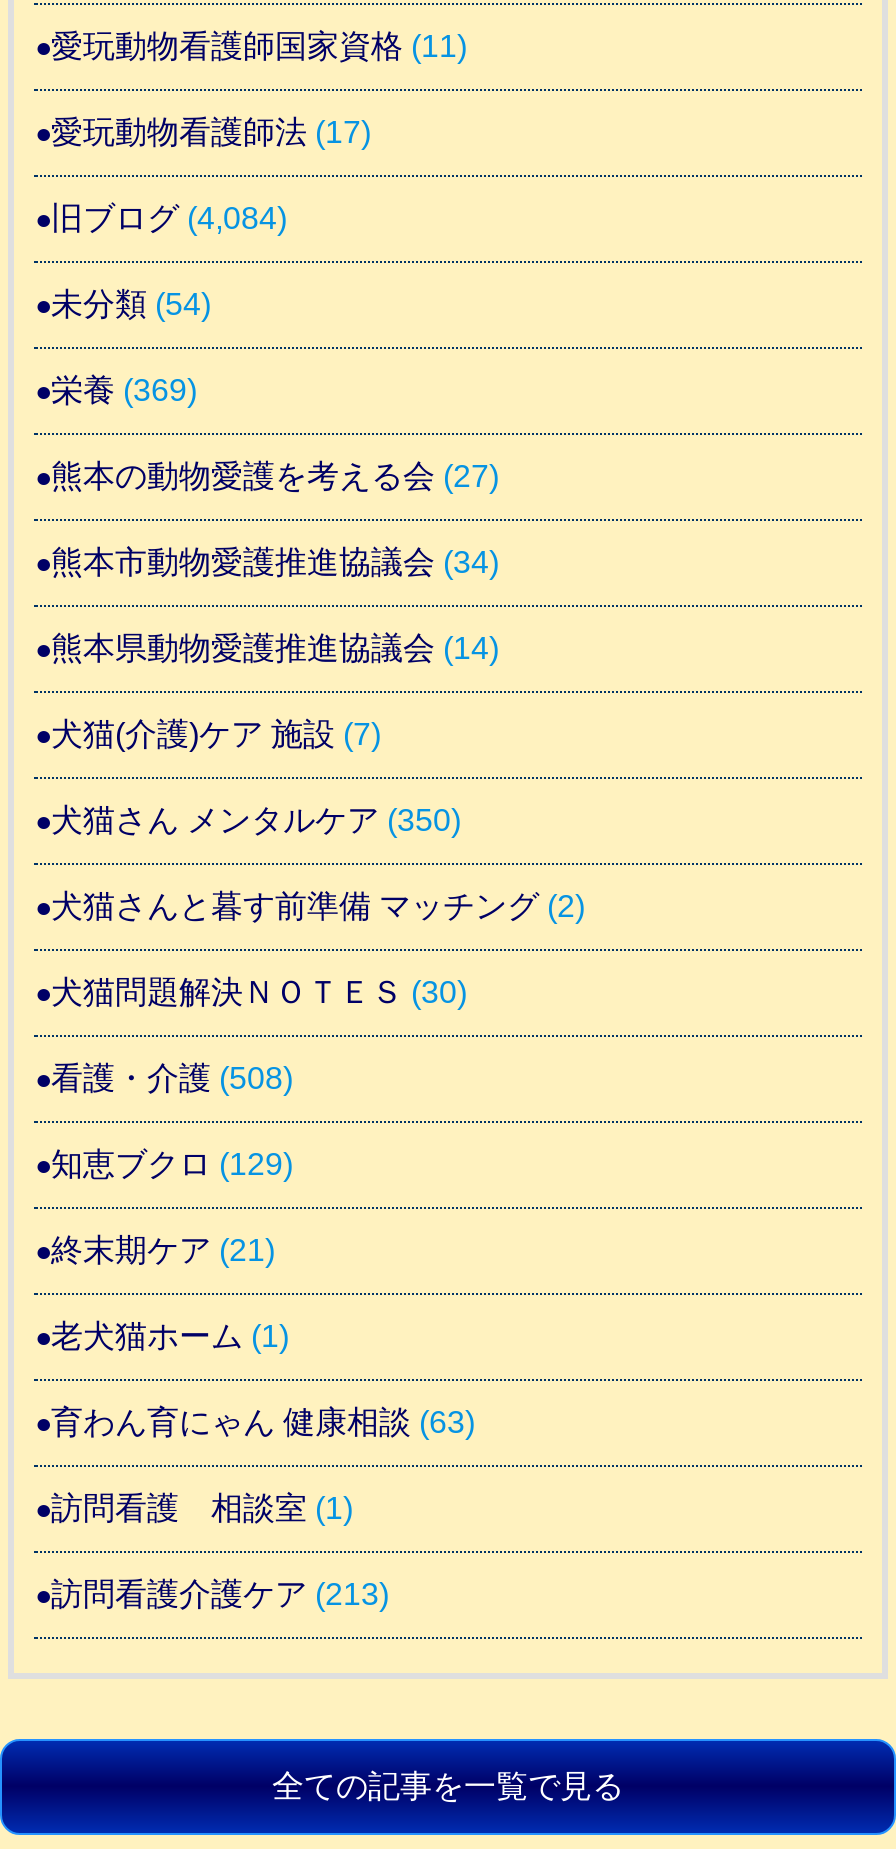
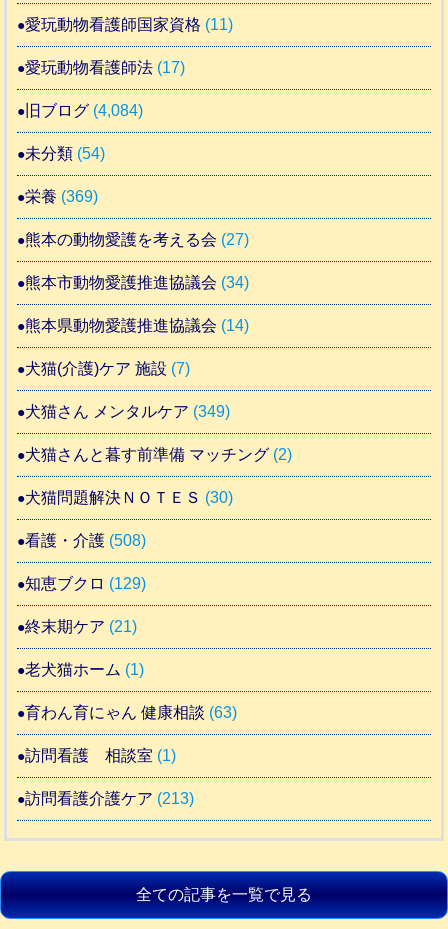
[51,803,461,837] 犬猫さん メンタルケア(350) -> [25,403,230,420] 犬猫さん メンタルケア(349)

